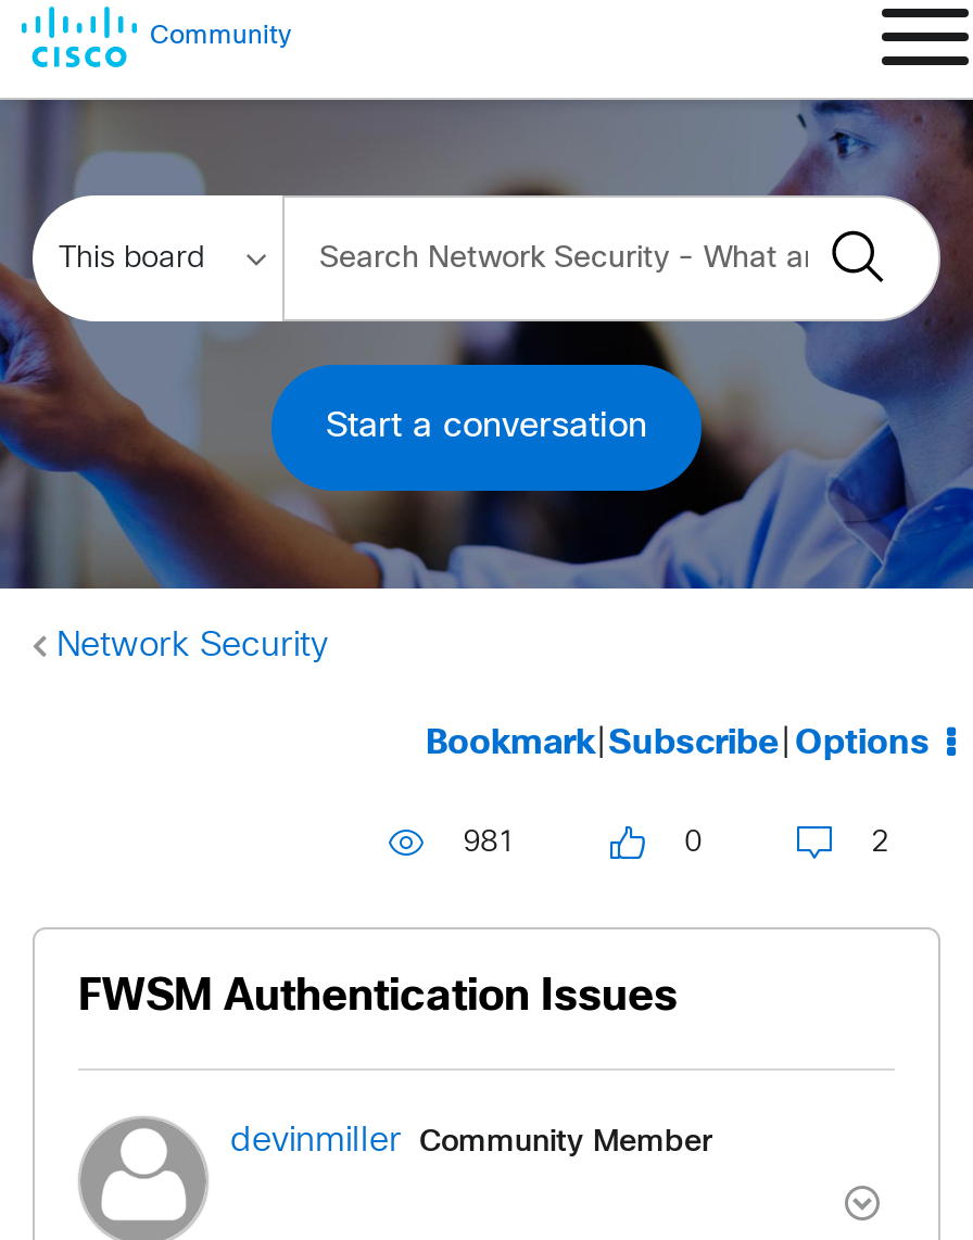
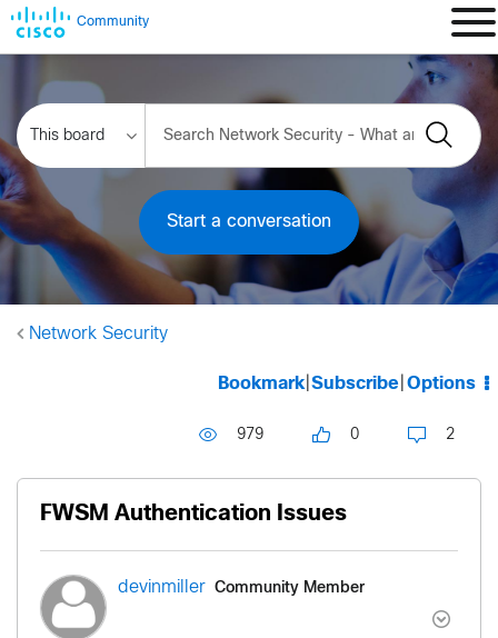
[463,830,515,858] 981 -> [237,428,263,442] 979

